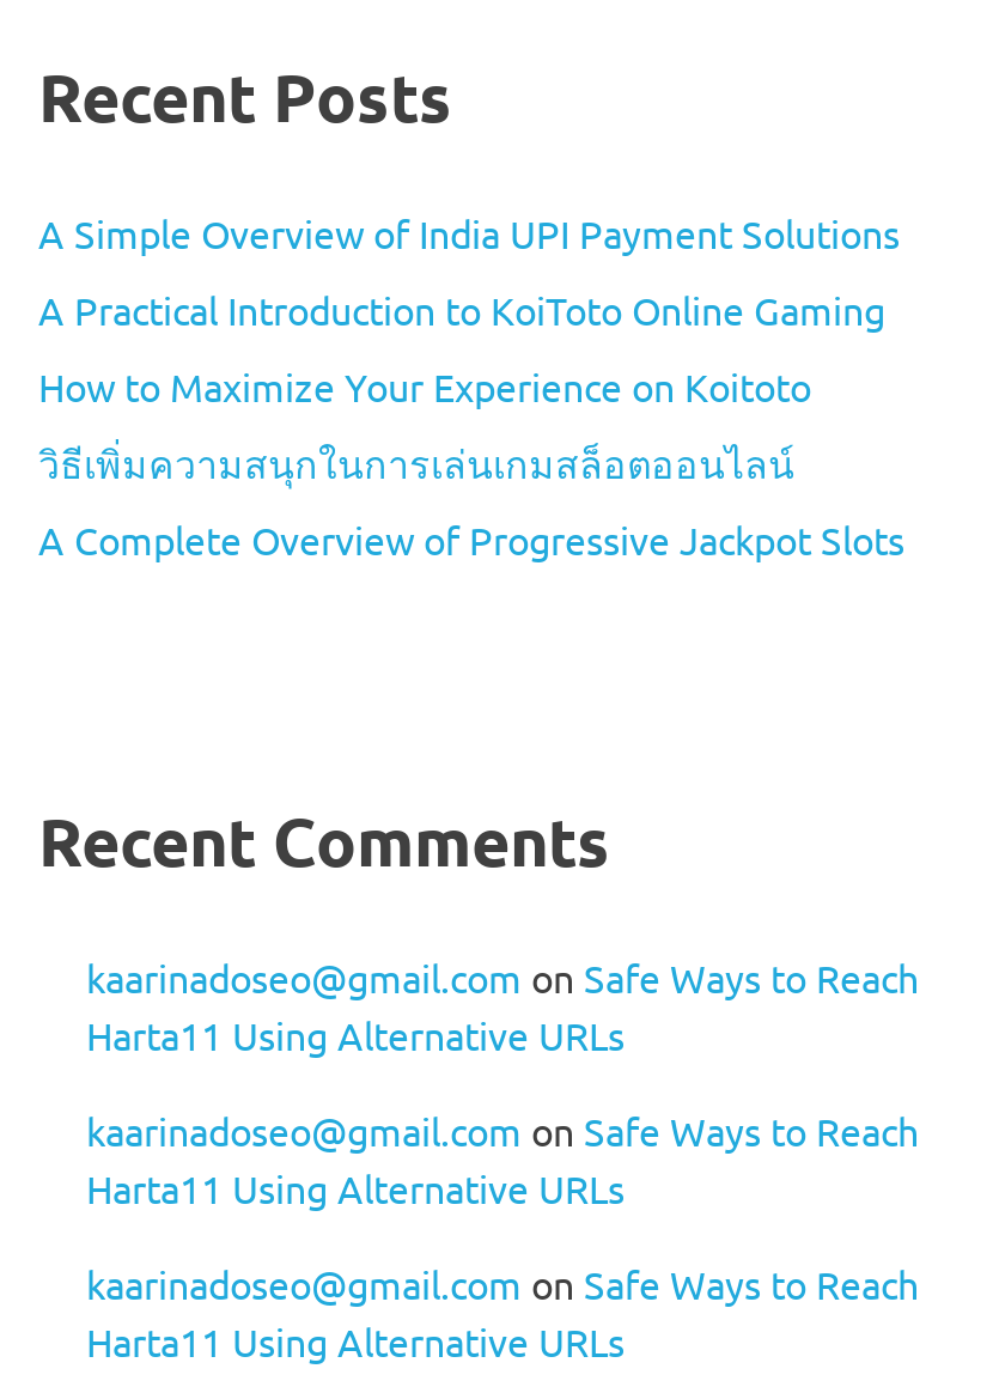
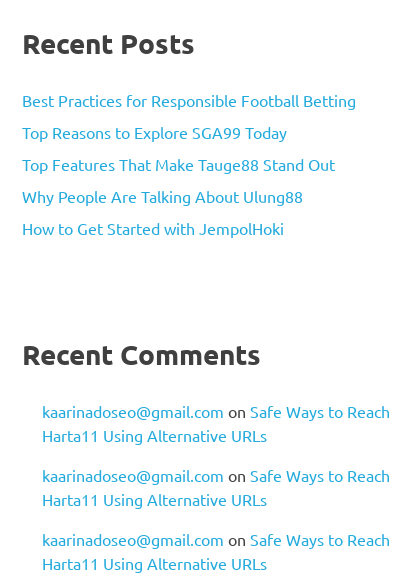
[38,209,900,257] A Simple Overview of India UPI Payment Solutions -> [22,90,356,110] Best Practices for Responsible Football Betting
[38,285,885,333] A Practical Introduction to KoiToto Online Gaming -> [22,122,287,142] Top Reasons to Explore SGA99 Today
[38,362,811,410] How to Maximize Your Experience on Koitoto -> [22,154,335,174] Top Features That Make Tauge88 Stand Out
[38,438,794,486] วิธีเพิ่มความสนุกในการเล่นเกมสล็อตออนไลน์ -> [22,186,303,206] Why People Are Talking About Ulung88
[38,515,904,563] A Complete Overview of Progressive Jackpot Slots -> [22,218,284,238] How to Get Started with JempolHoki

